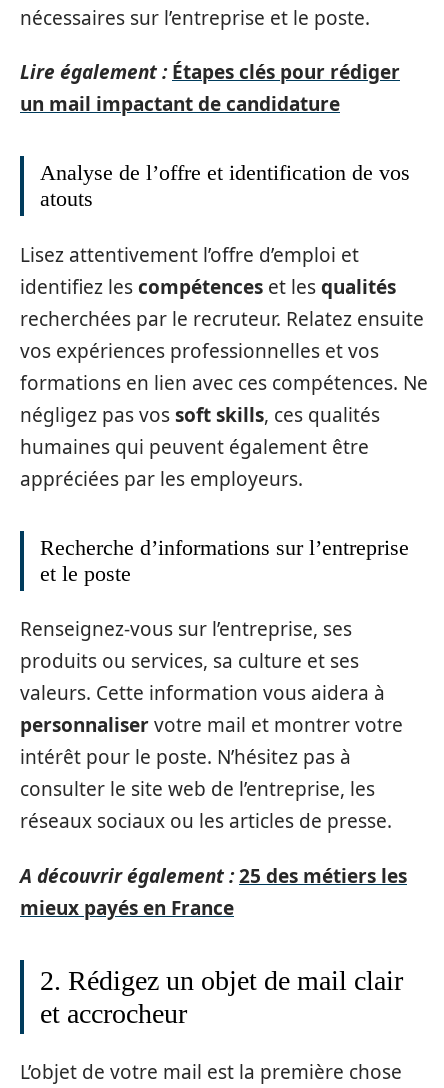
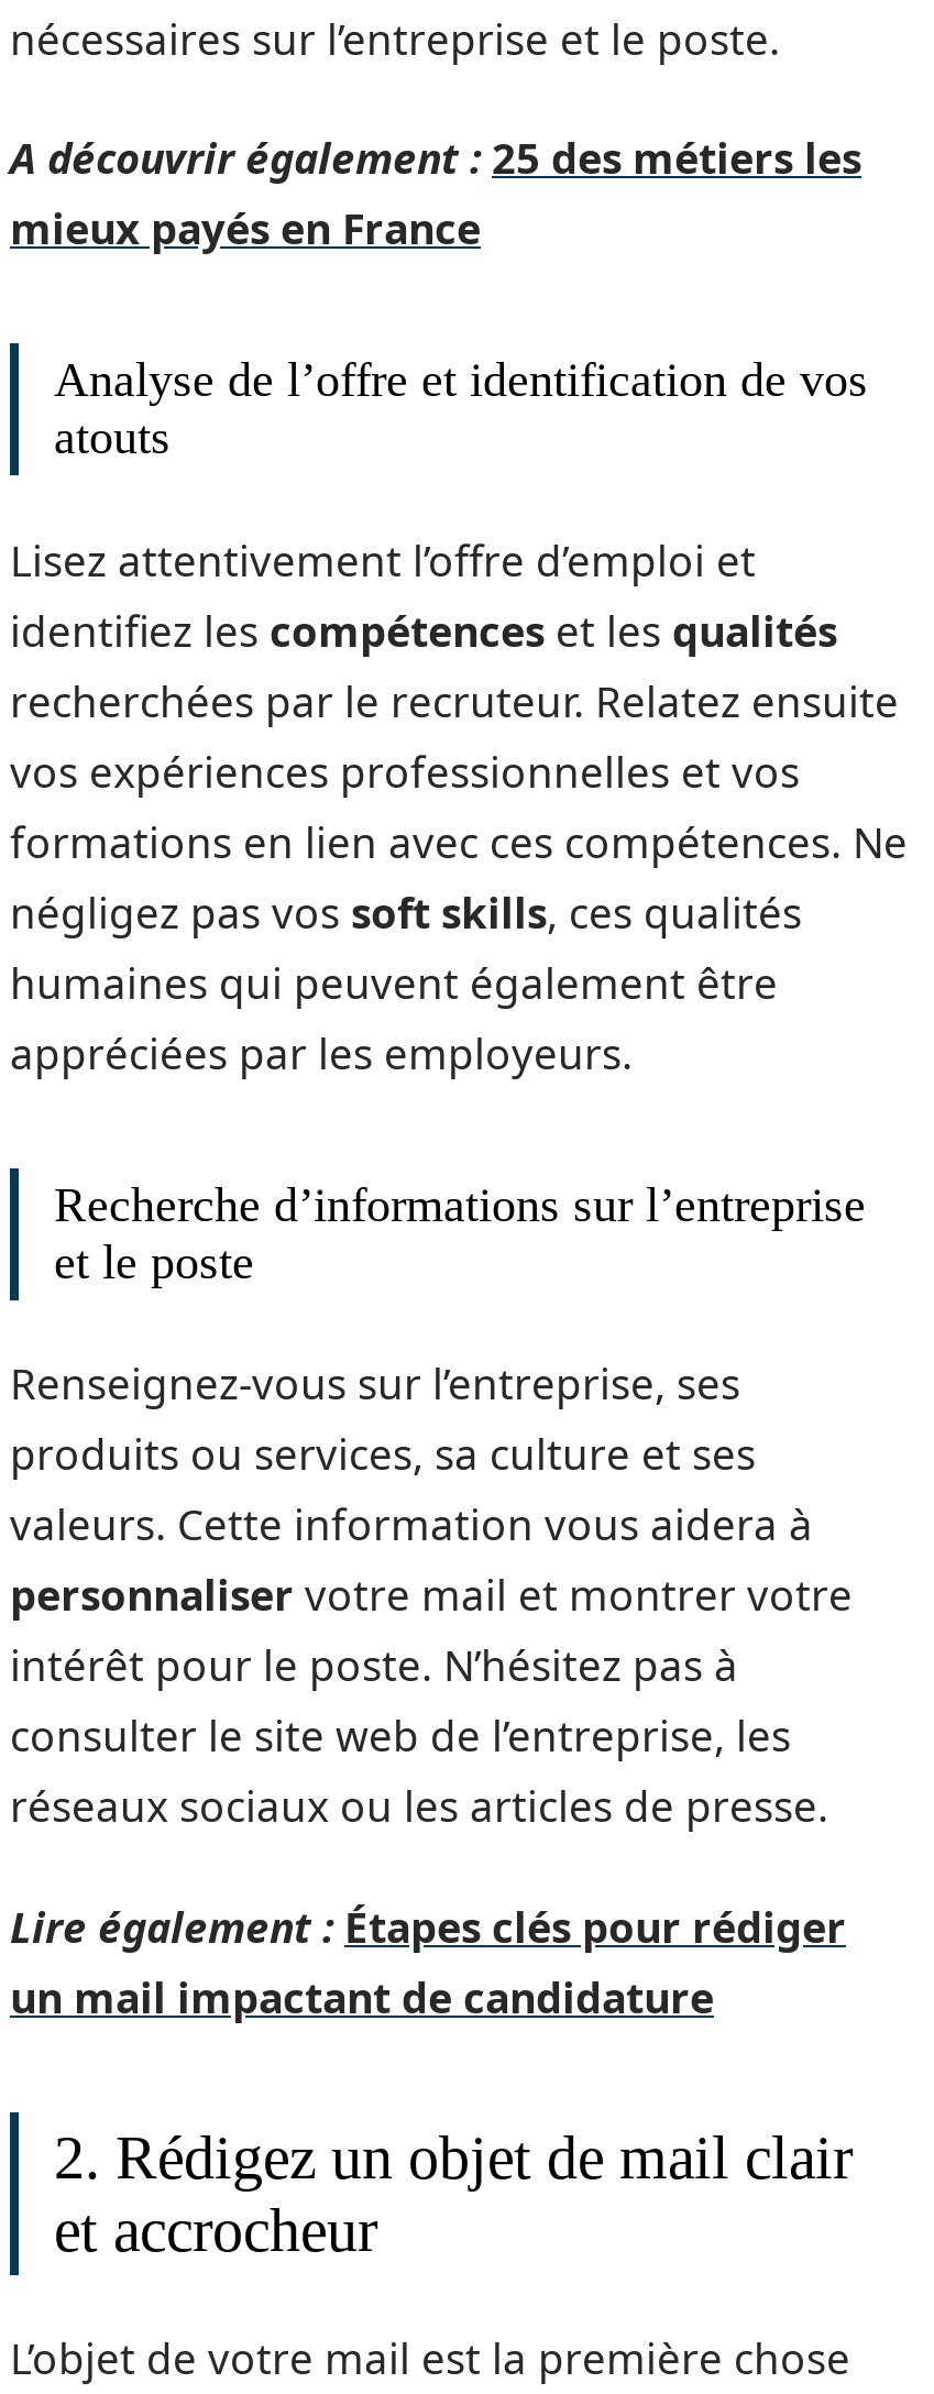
moved [20,59,400,117] -> [10,1898,846,2025]: Lire également : Étapes clés pour rédiger | un mail impactant de candidature
moved [20,862,407,920] -> [10,130,861,257]: A découvrir également : 25 des métiers les | mieux payés en France

